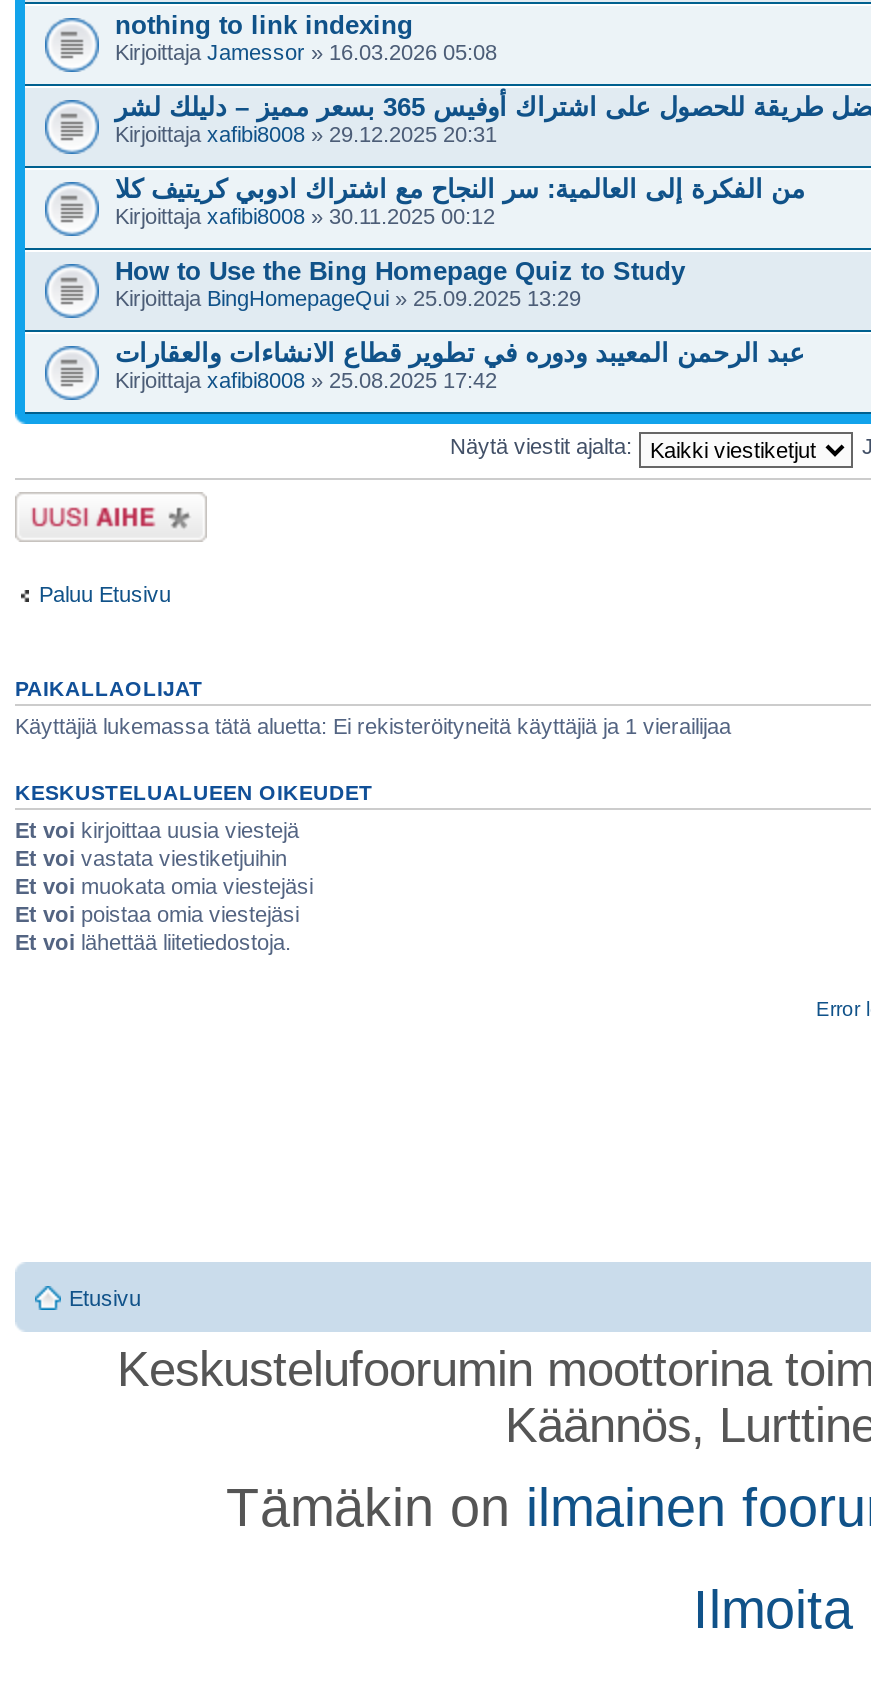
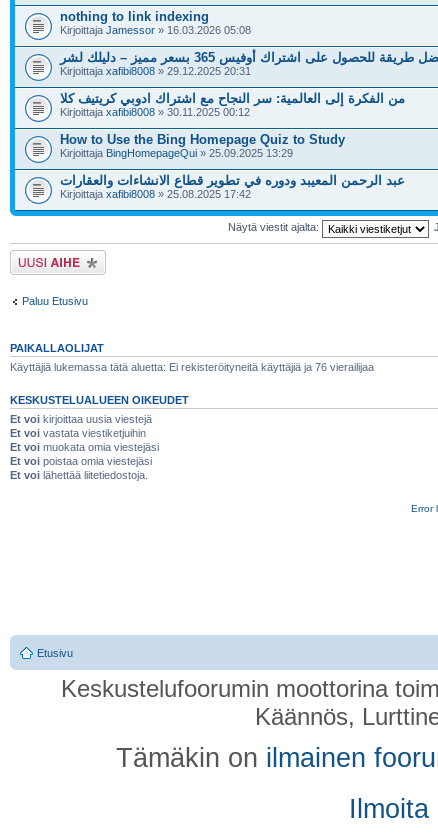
[15,713,731,737] Käyttäjiä lukemassa tätä aluetta: Ei rekisteröityneitä käyttäjiä ja 1 vierailijaa -> [10,360,374,372] Käyttäjiä lukemassa tätä aluetta: Ei rekisteröityneitä käyttäjiä ja 76 vierailijaa

